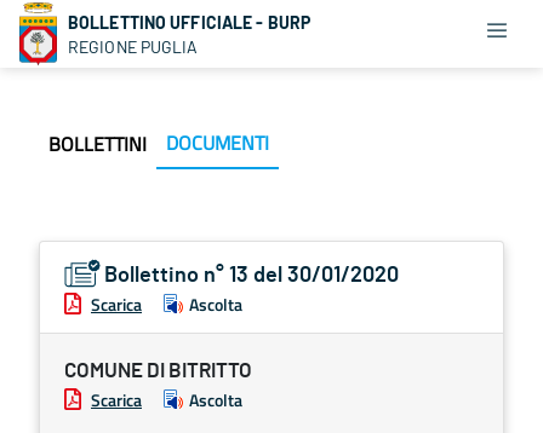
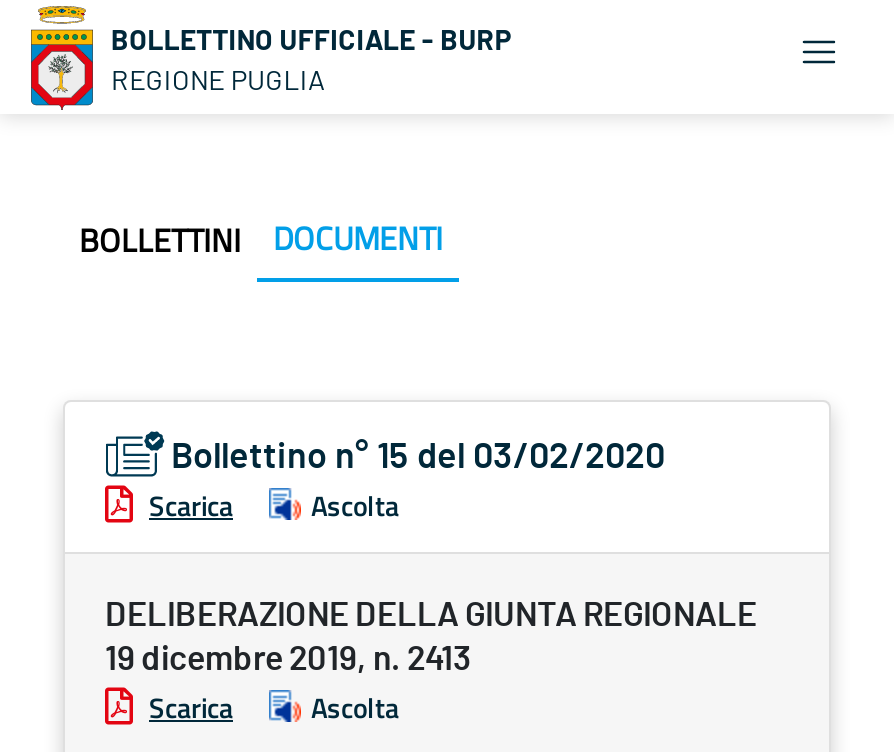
[104,265,399,287] Bollettino n° 13 del 30/01/2020 -> [171,440,665,476] Bollettino n° 15 del 03/02/2020
[64,360,252,381] COMUNE DI BITRITTO -> [105,598,757,676] DELIBERAZIONE DELLA GIUNTA REGIONALE | 19 dicembre 2019, n. 2413

